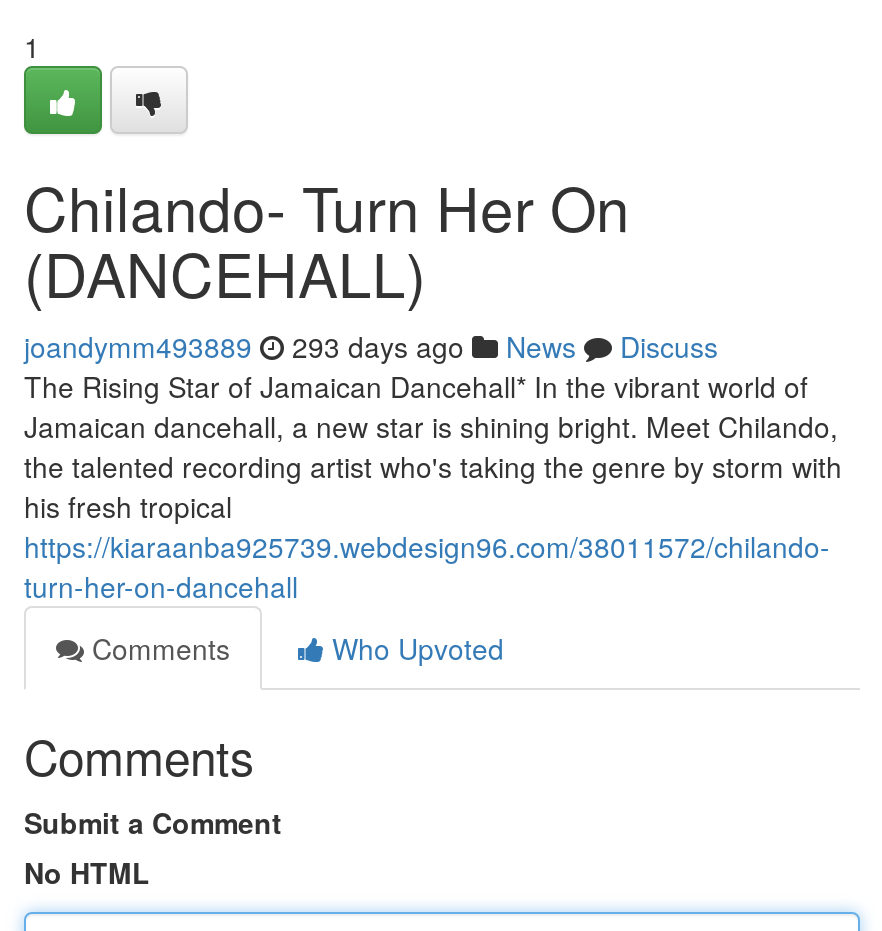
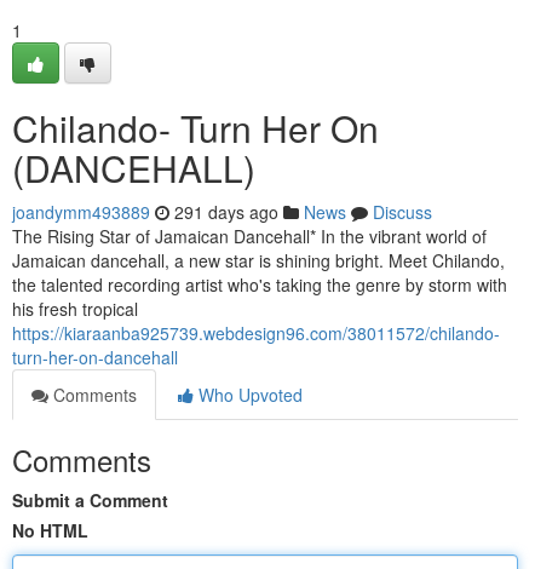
[24,326,718,366] joandymm493889 293 days ago News Discuss -> [12,200,432,224] joandymm493889 291 days ago News Discuss

